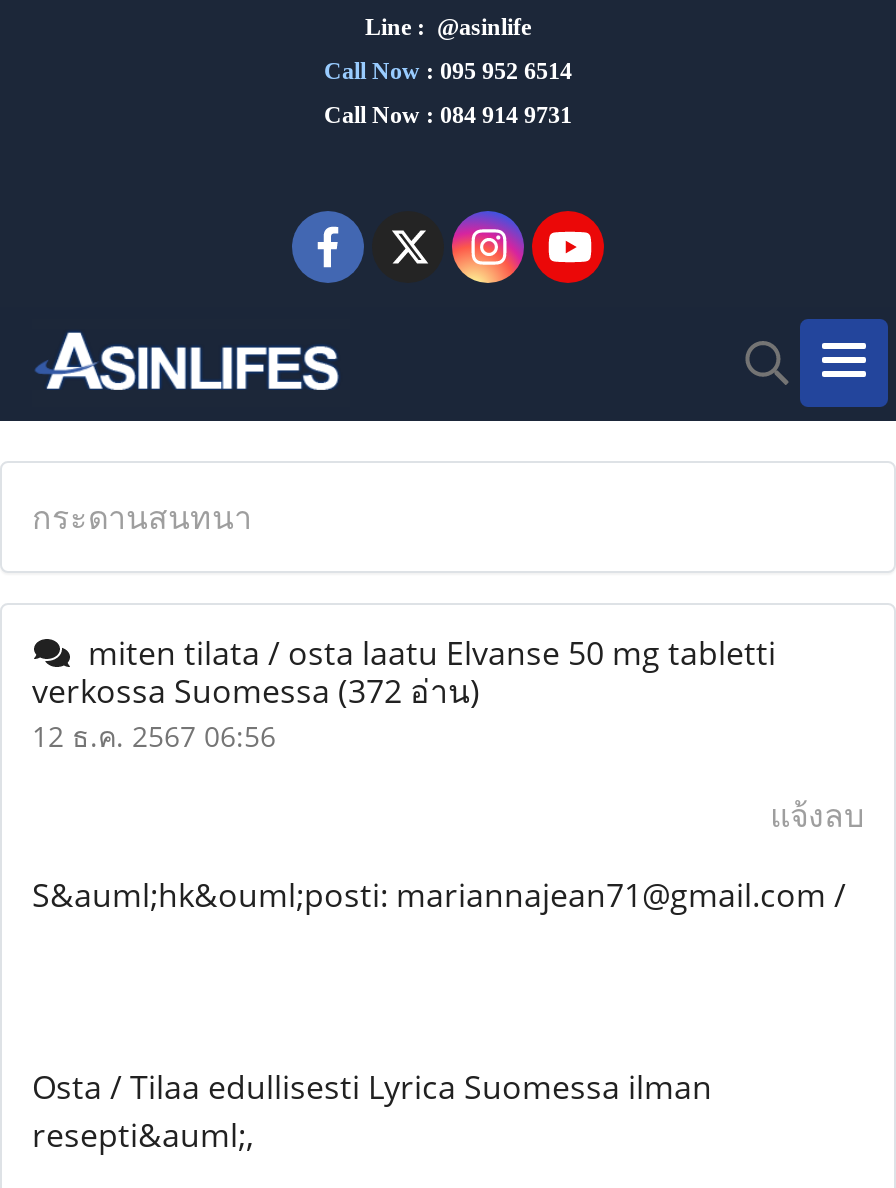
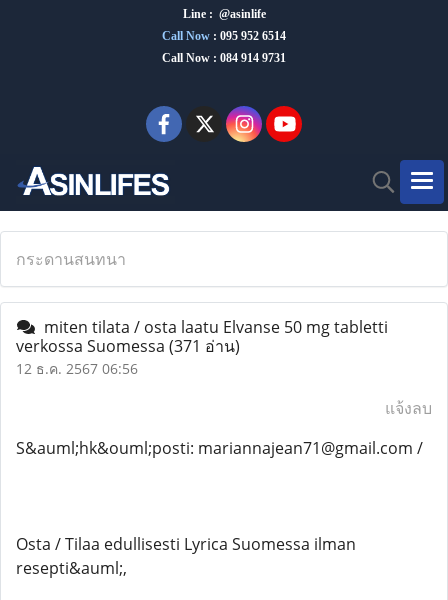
[32,669,480,713] verkossa Suomessa (372 อ่าน) -> [16,335,240,357] verkossa Suomessa (371 อ่าน)

